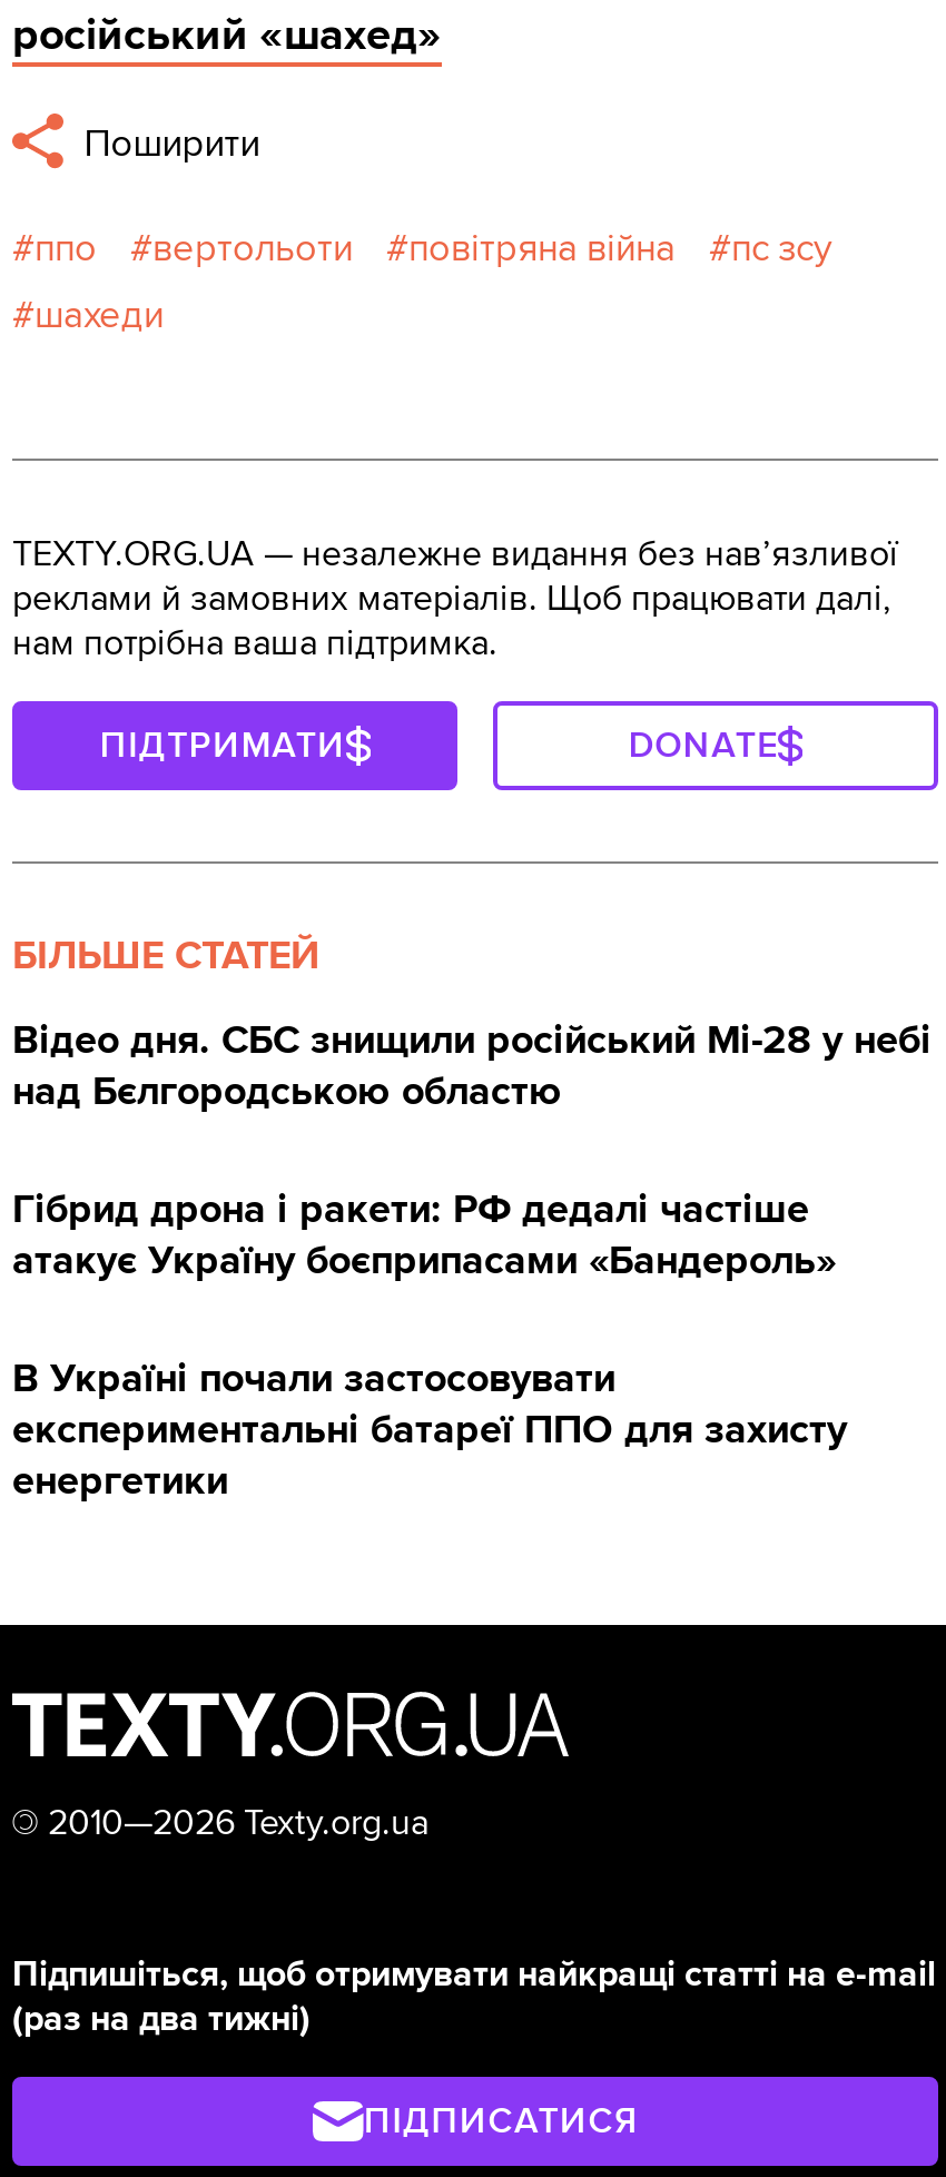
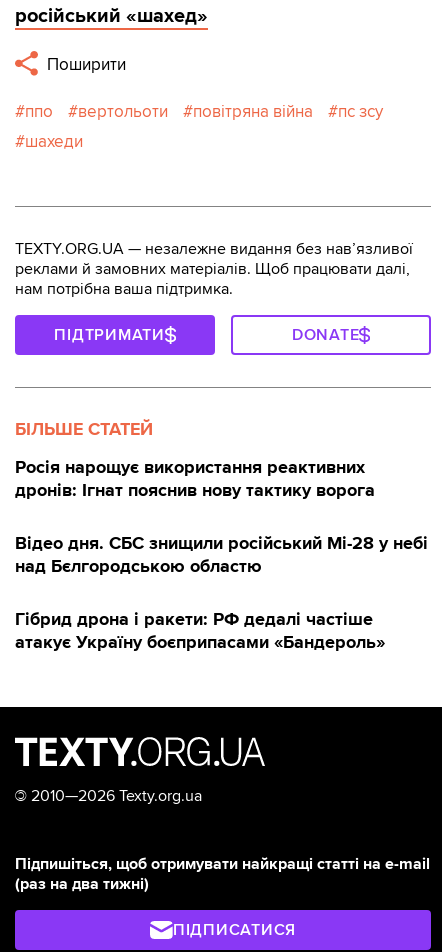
none -> [15,456,375,501] Росія нарощує використання реактивних | дронів: Ігнат пояснив нову тактику ворога
moved [12,1016,932,1285] -> [15,532,428,653]: Відео дня. СБС знищили російський Мі-28 у небі | над Бєлгородською областю | Гібрид дрона і ракети: РФ дедалі частіше | атакує Україну боєприпасами «Бандероль»
[12,1355,847,1506] В Україні почали застосовувати | експериментальні батареї ППО для захисту | енергетики -> none

